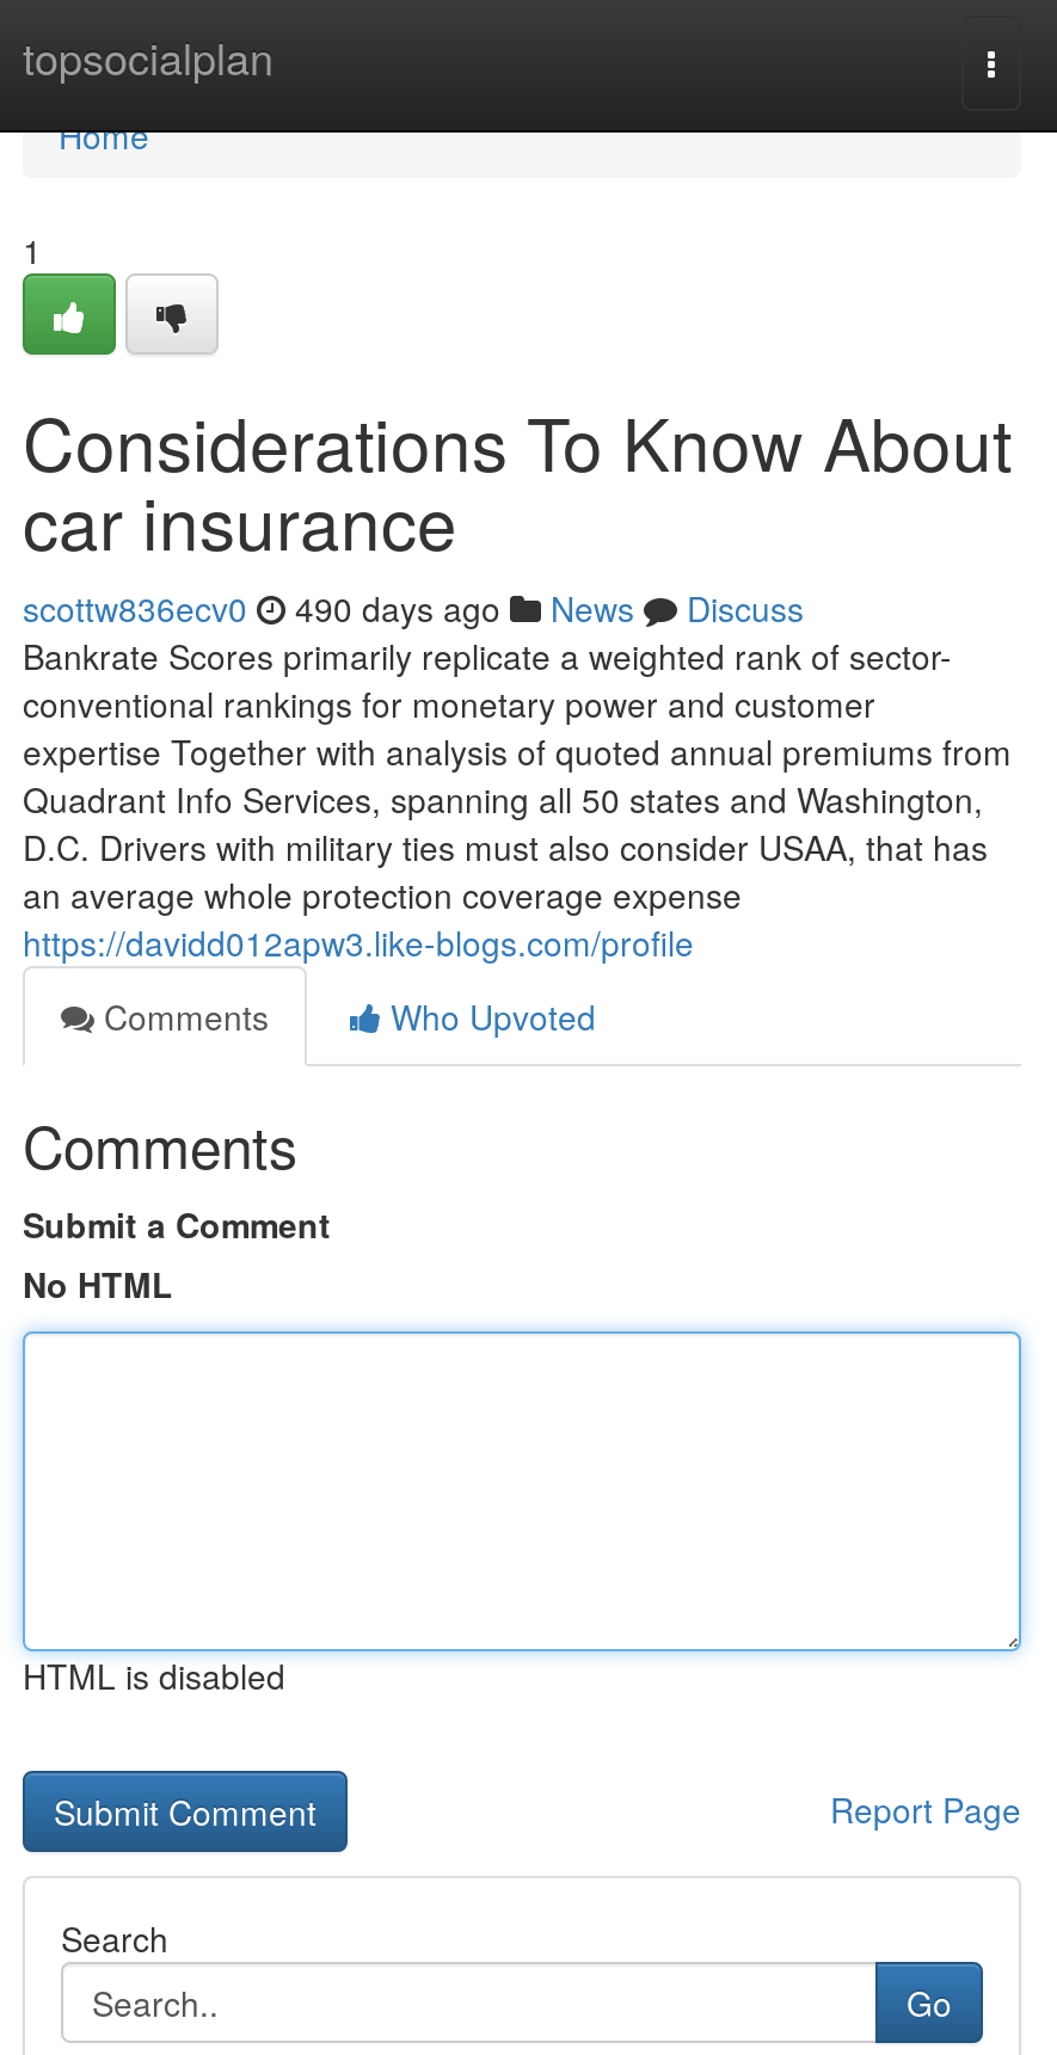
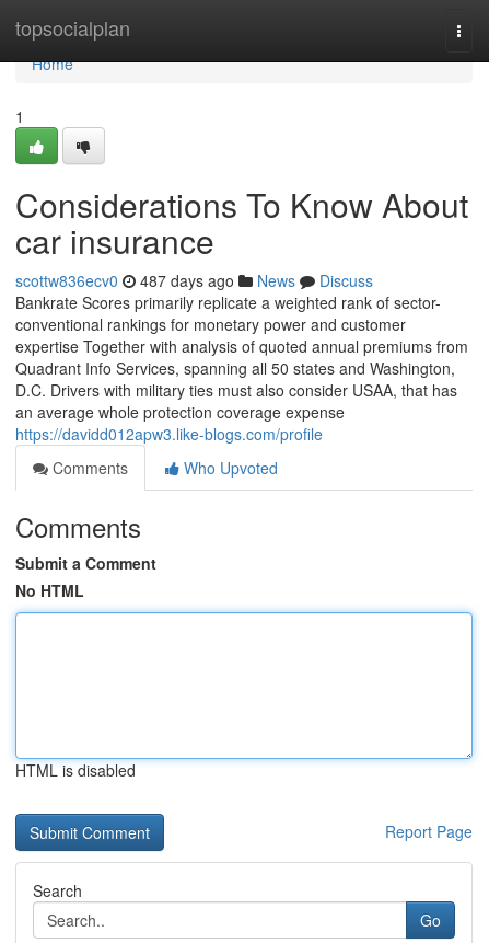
[23,584,804,632] scottw836ecv0 490 days ago News Discuss -> [15,269,373,291] scottw836ecv0 487 days ago News Discuss

